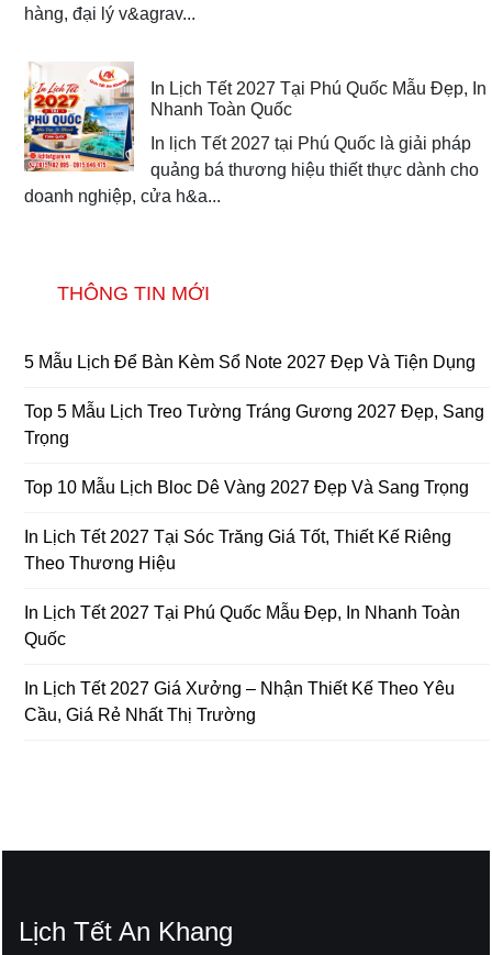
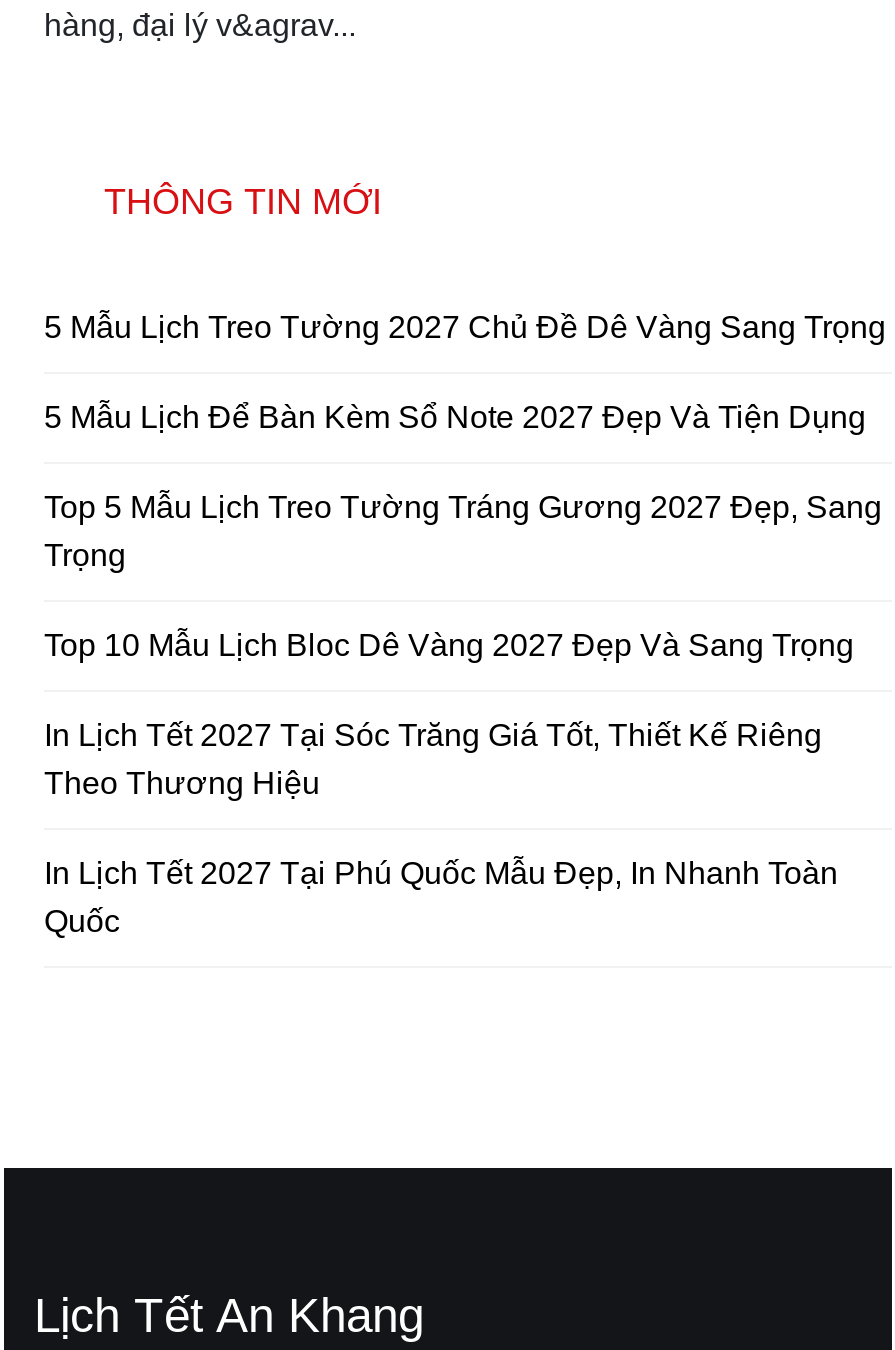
[23,62,487,205] [image] | In Lịch Tết 2027 Tại Phú Quốc Mẫu Đẹp, In | Nhanh Toàn Quốc | In lịch Tết 2027 tại Phú Quốc là giải pháp | quảng bá thương hiệu thiết thực dành cho | doanh nghiệp, cửa h&a... -> none
none -> [44,309,886,343] 5 Mẫu Lịch Treo Tường 2027 Chủ Đề Dê Vàng Sang Trọng
[24,679,455,724] In Lịch Tết 2027 Giá Xưởng – Nhận Thiết Kế Theo Yêu | Cầu, Giá Rẻ Nhất Thị Trường -> none

